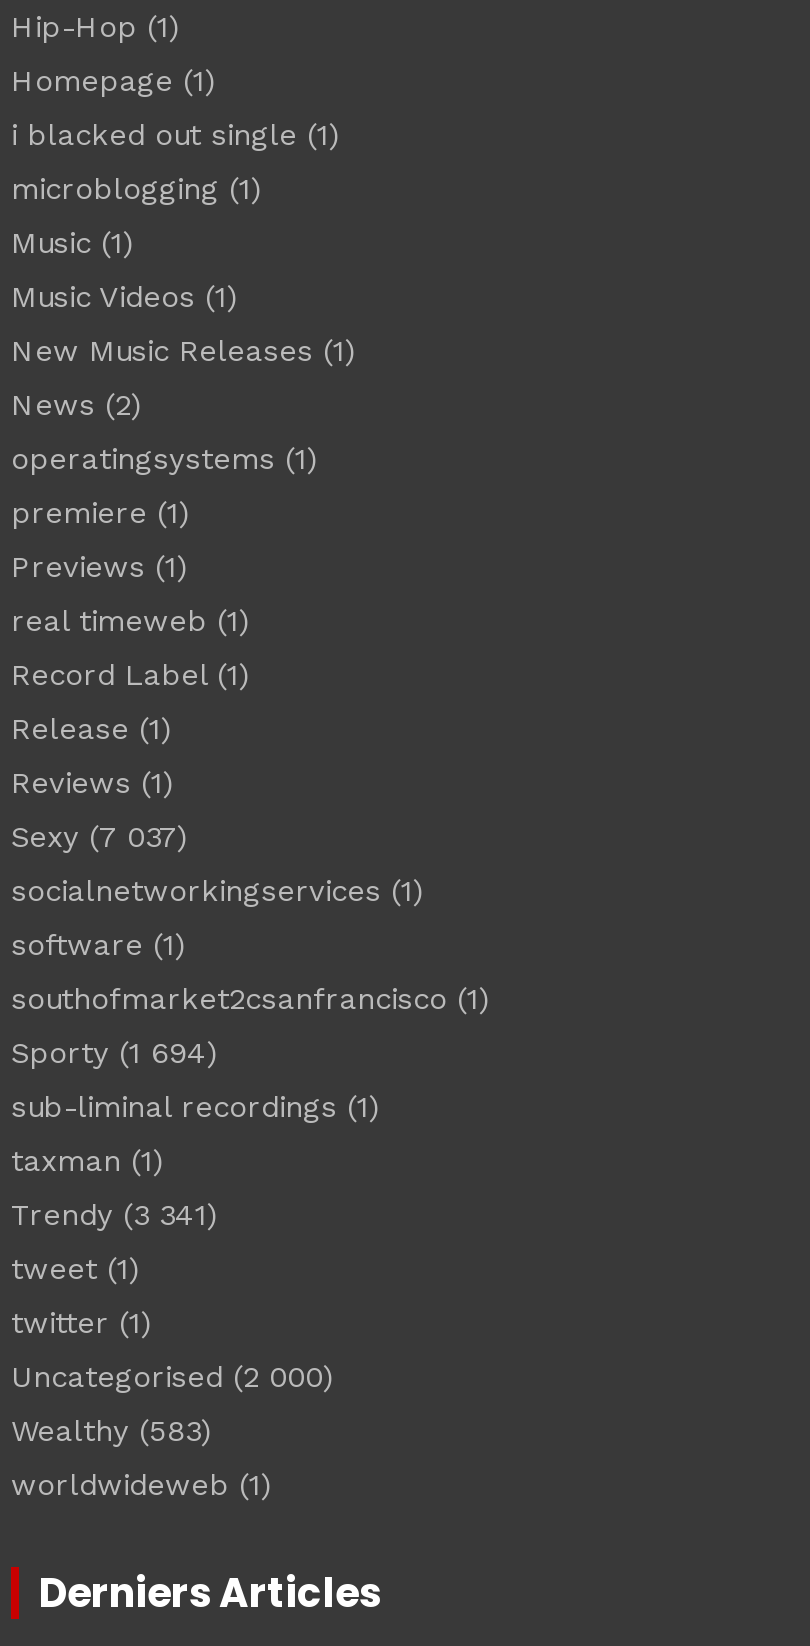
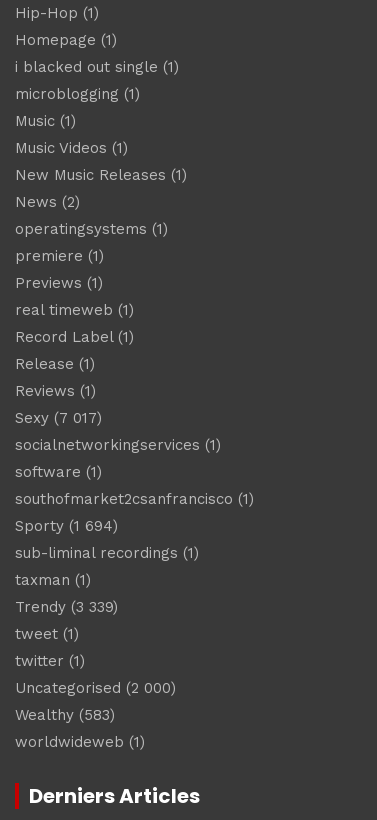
[11,818,187,854] Sexy (7 037) -> [15,409,102,427] Sexy (7 017)
[11,1196,217,1232] Trendy (3 341) -> [15,598,118,616] Trendy (3 339)

